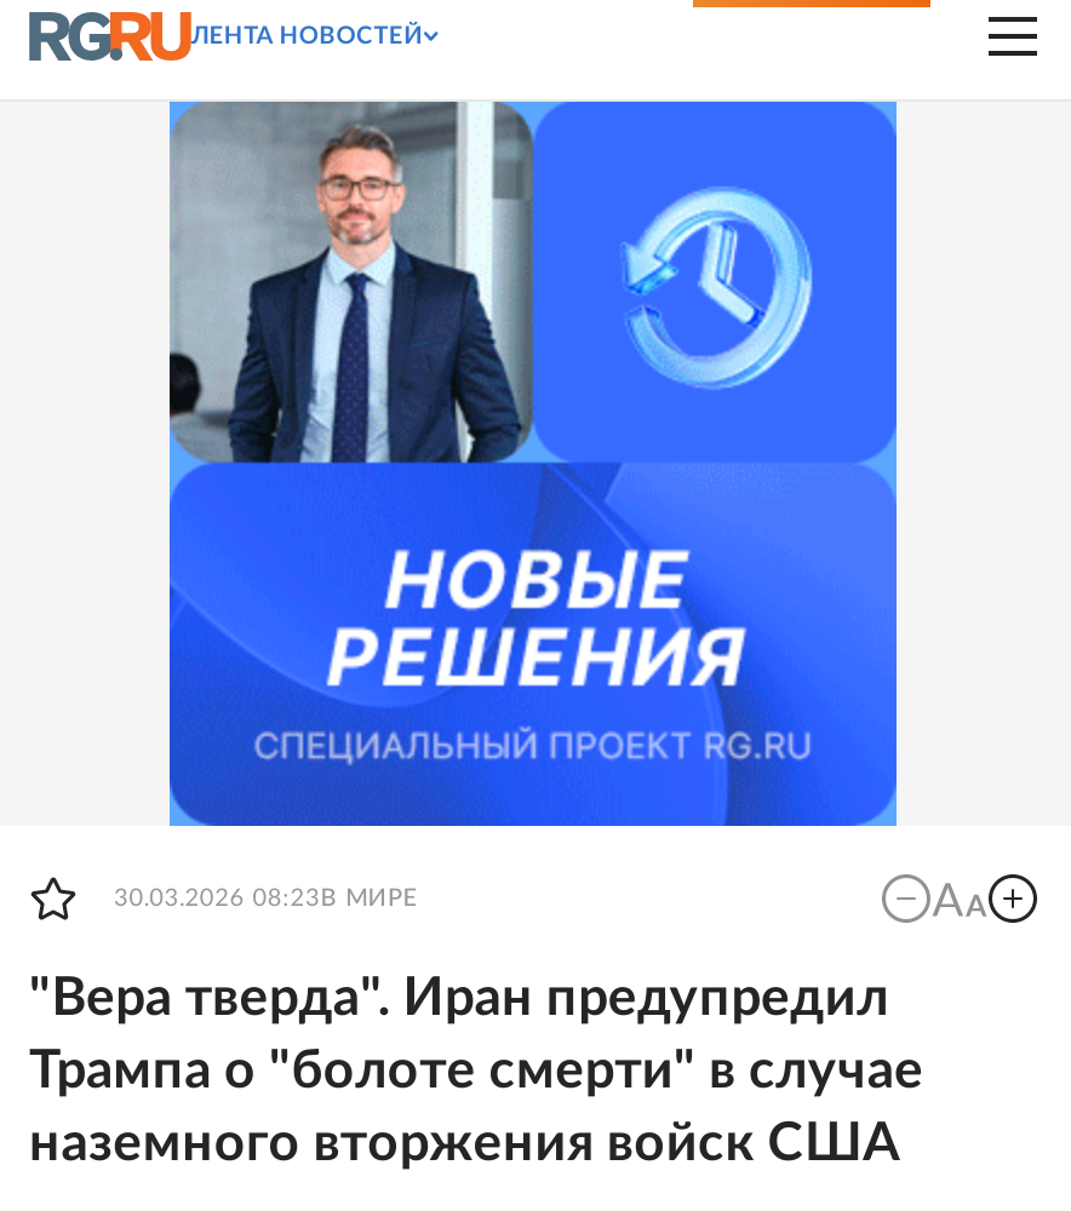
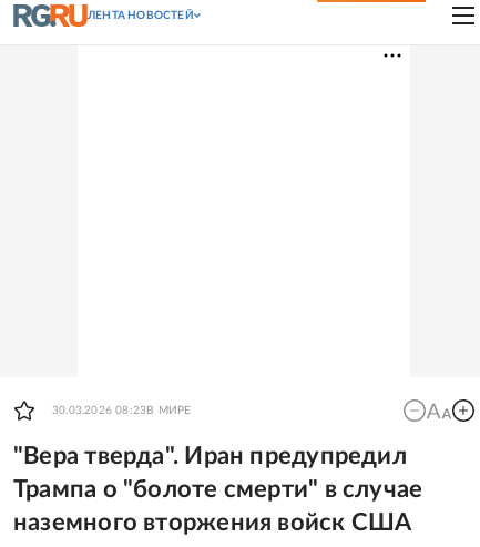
[167,99,899,828] [image] -> none

